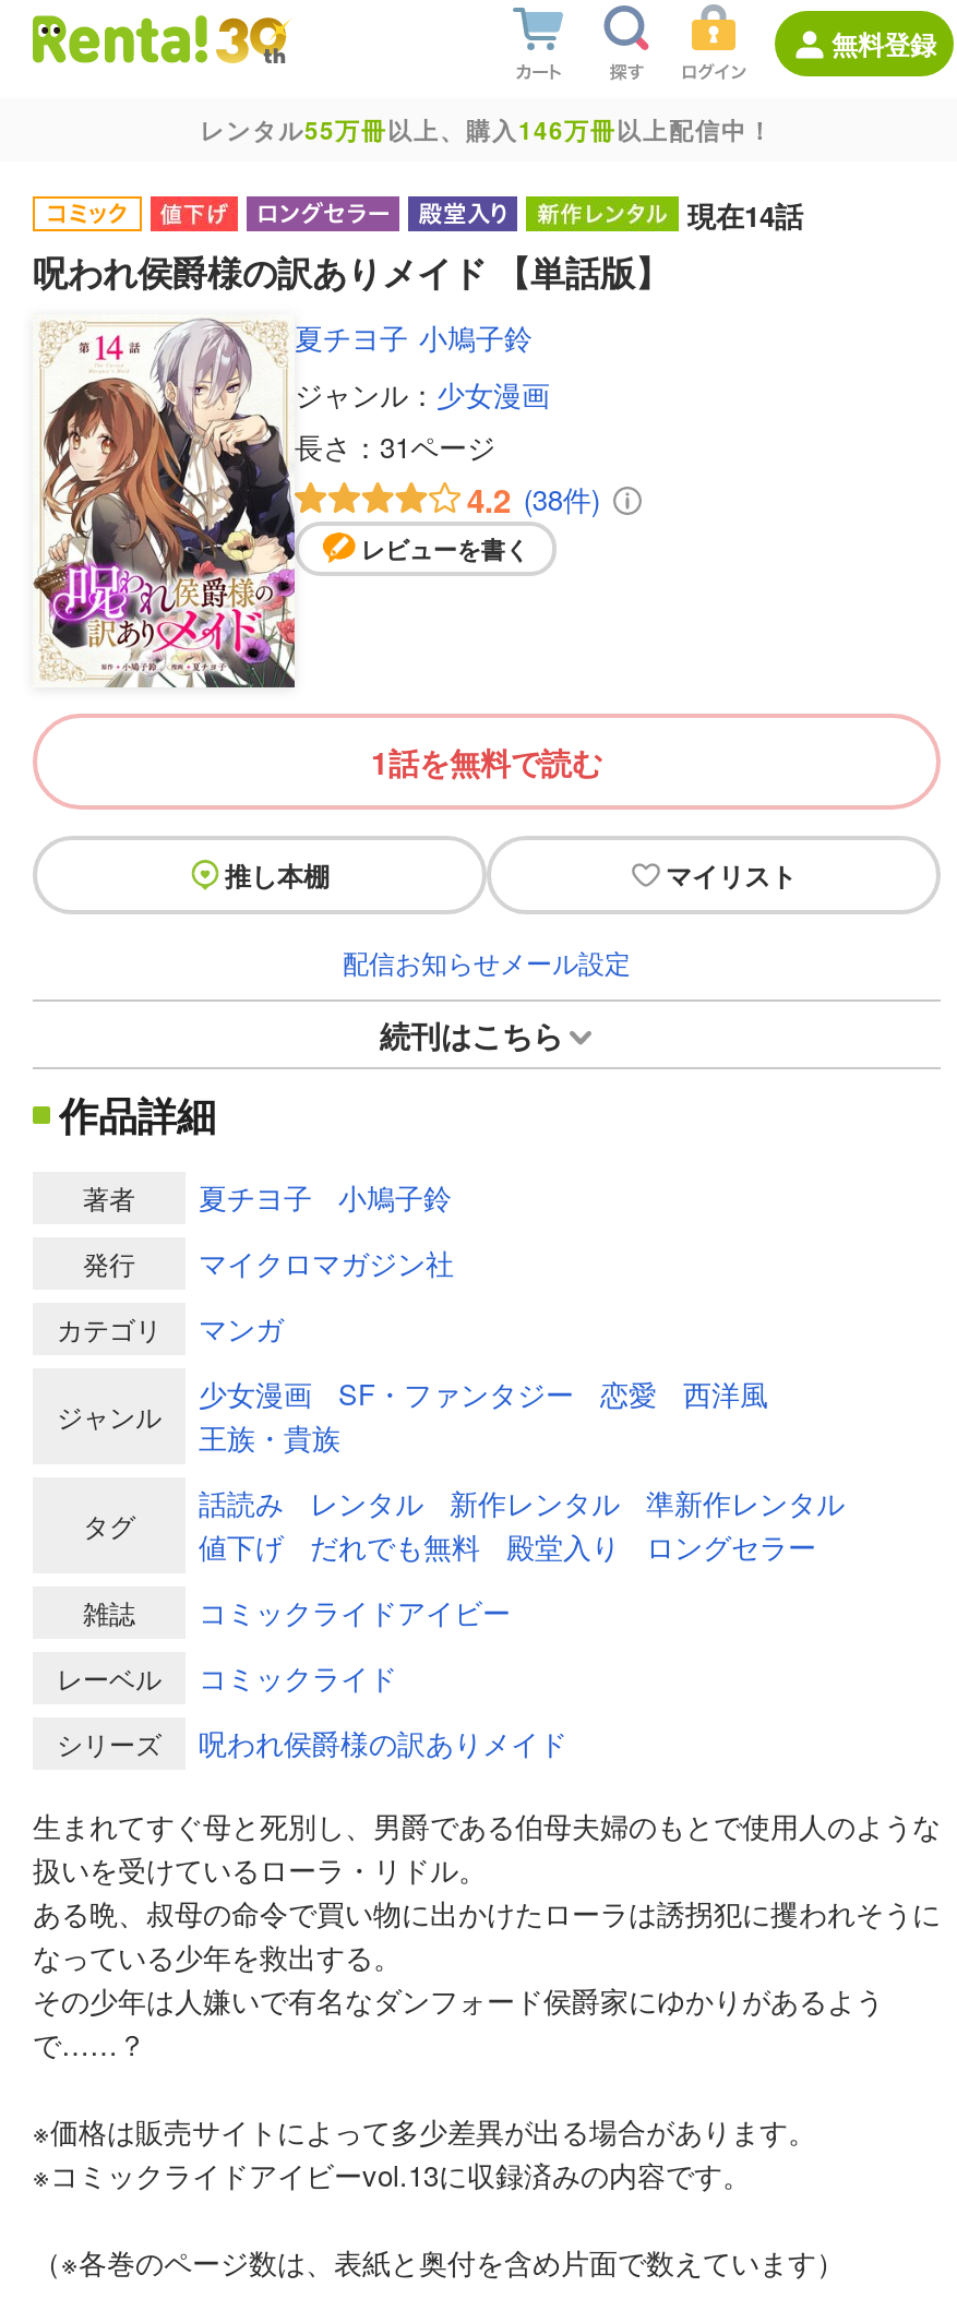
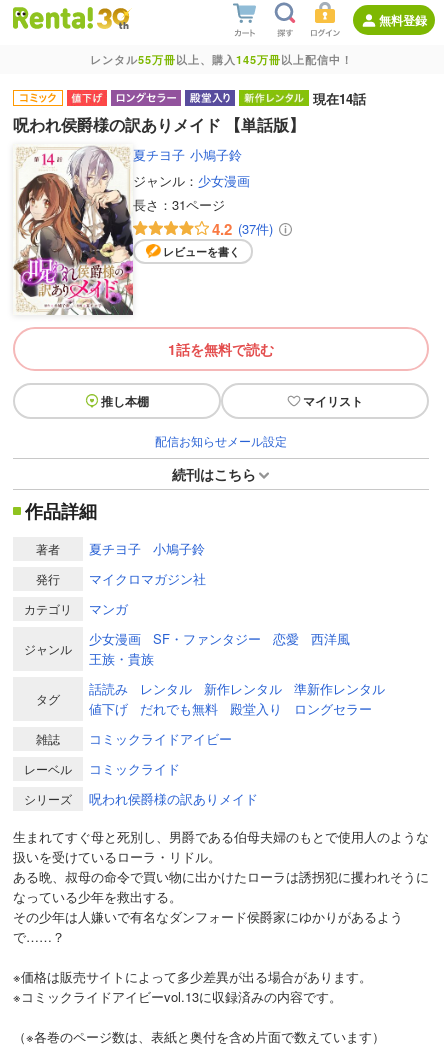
[200,113,774,146] レンタル55万冊以上、購入146万冊以上配信中！ -> [89,52,352,67] レンタル55万冊以上、購入145万冊以上配信中！
[467,475,600,523] 4.2 (38件) -> [212,217,273,239] 4.2 (37件)

